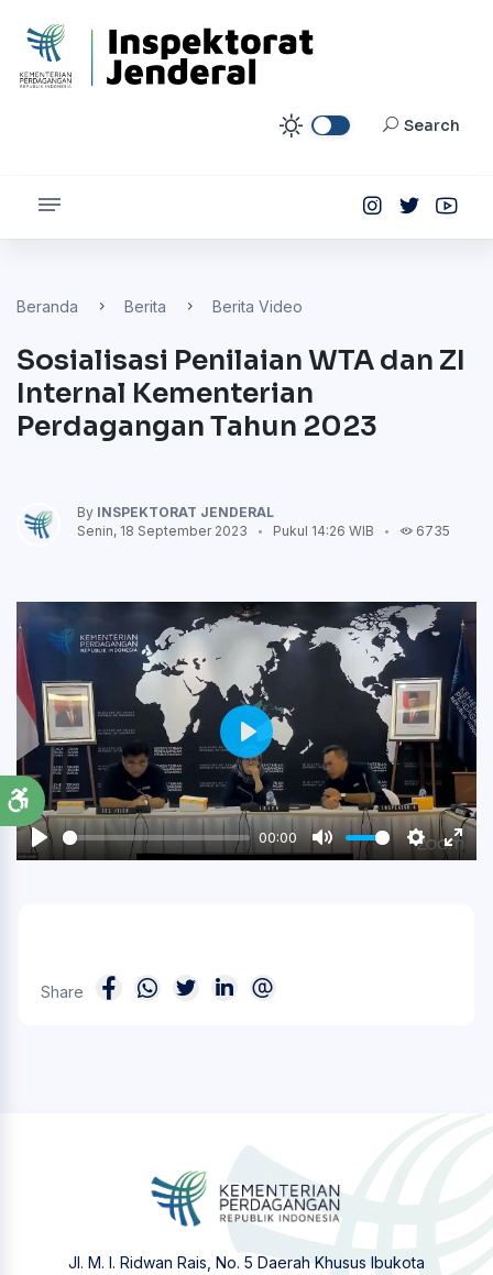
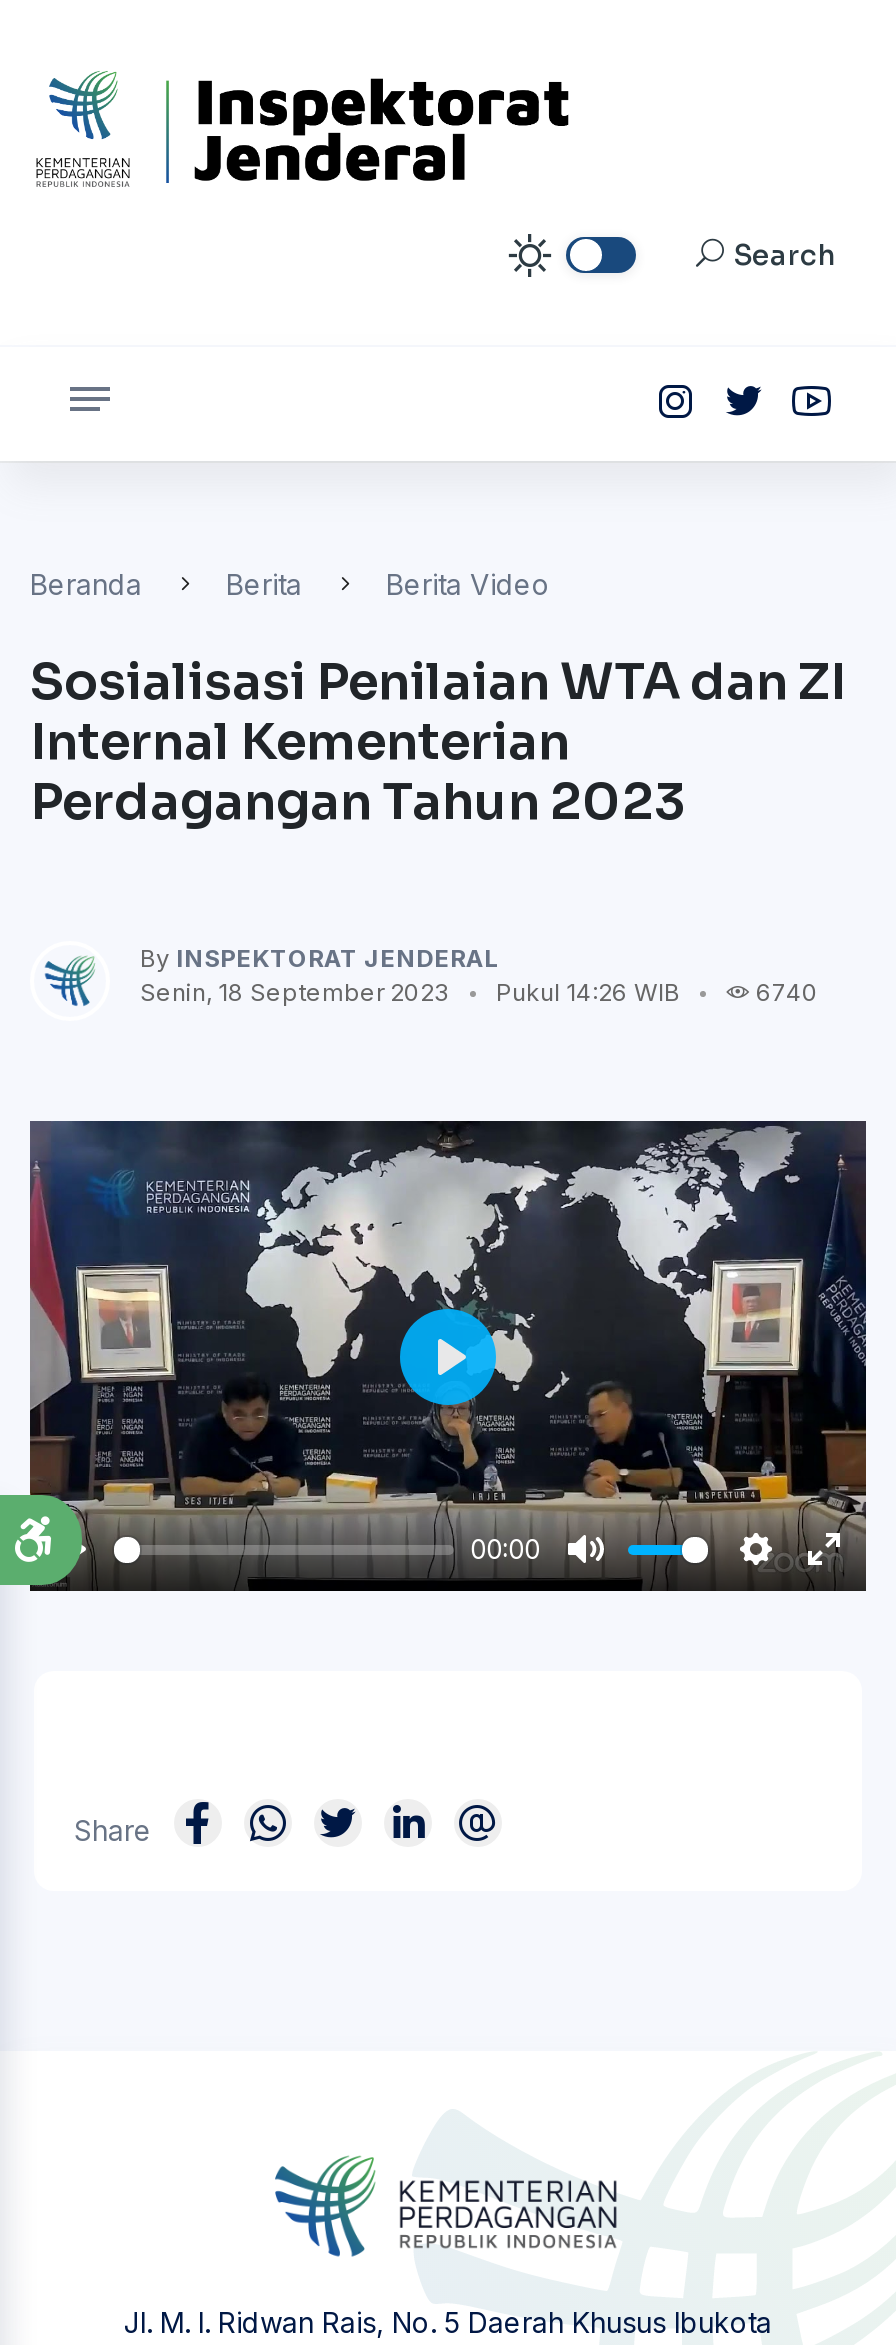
[413,523,450,539] 6735 -> [750,977,818,1007] 6740
[3,774,46,857] [image] -> [6,1437,82,1587] [image]

